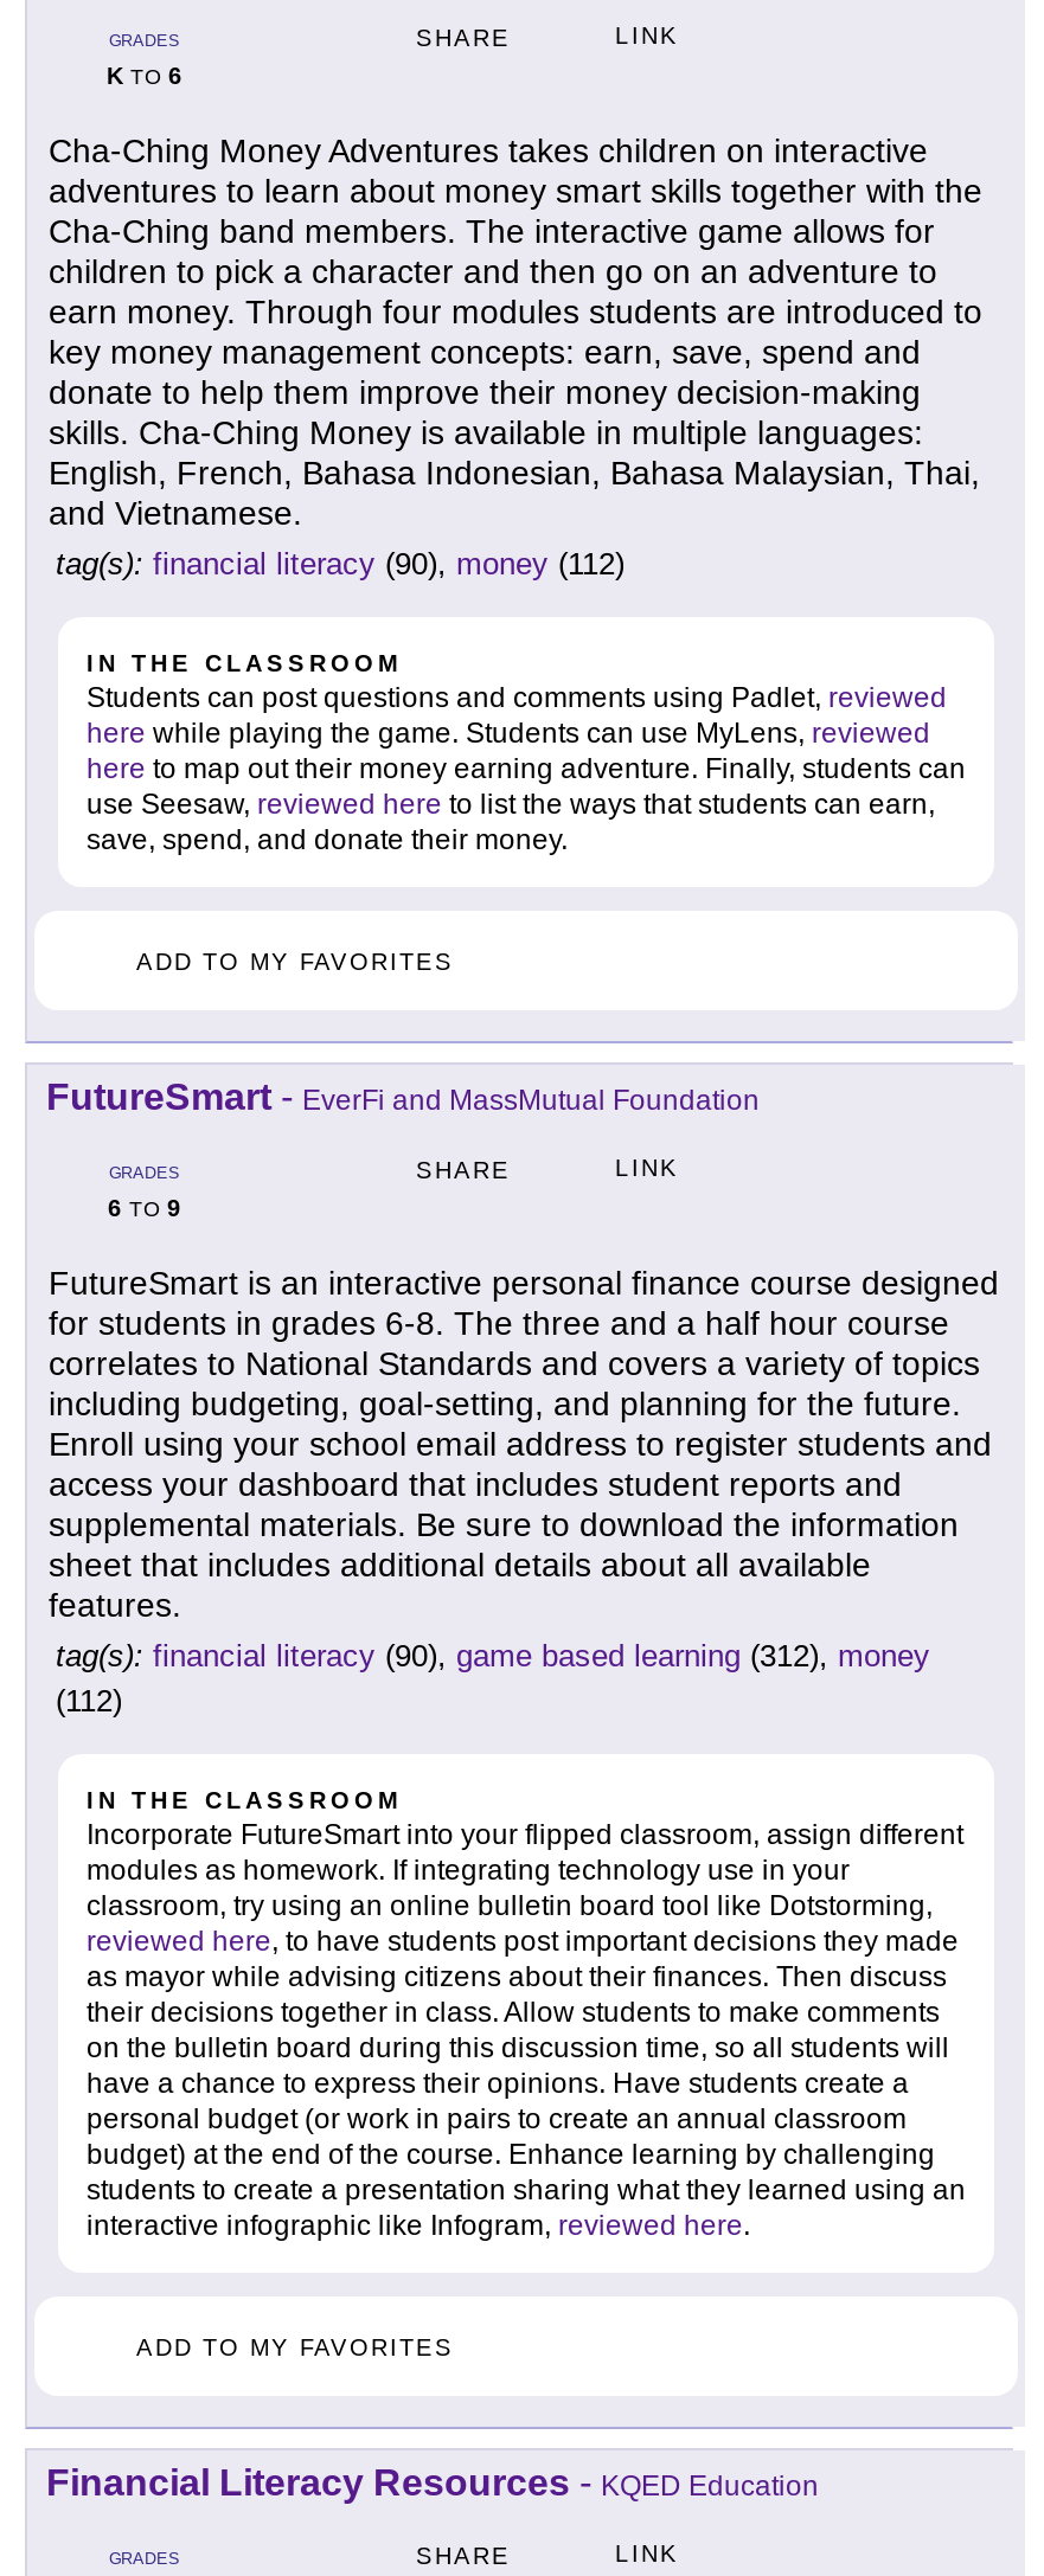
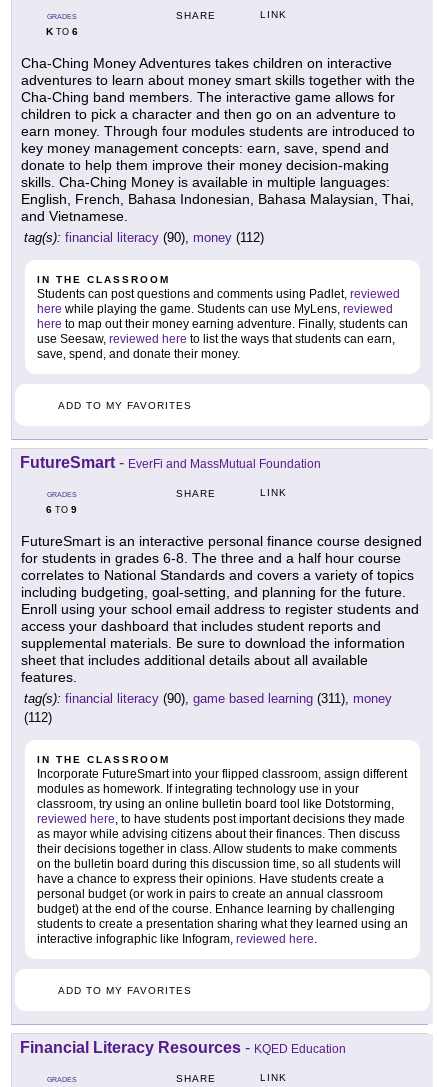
[56,1637,930,1673] tag(s): financial literacy (90), game based learning (312), money -> [24,691,392,706] tag(s): financial literacy (90), game based learning (311), money

